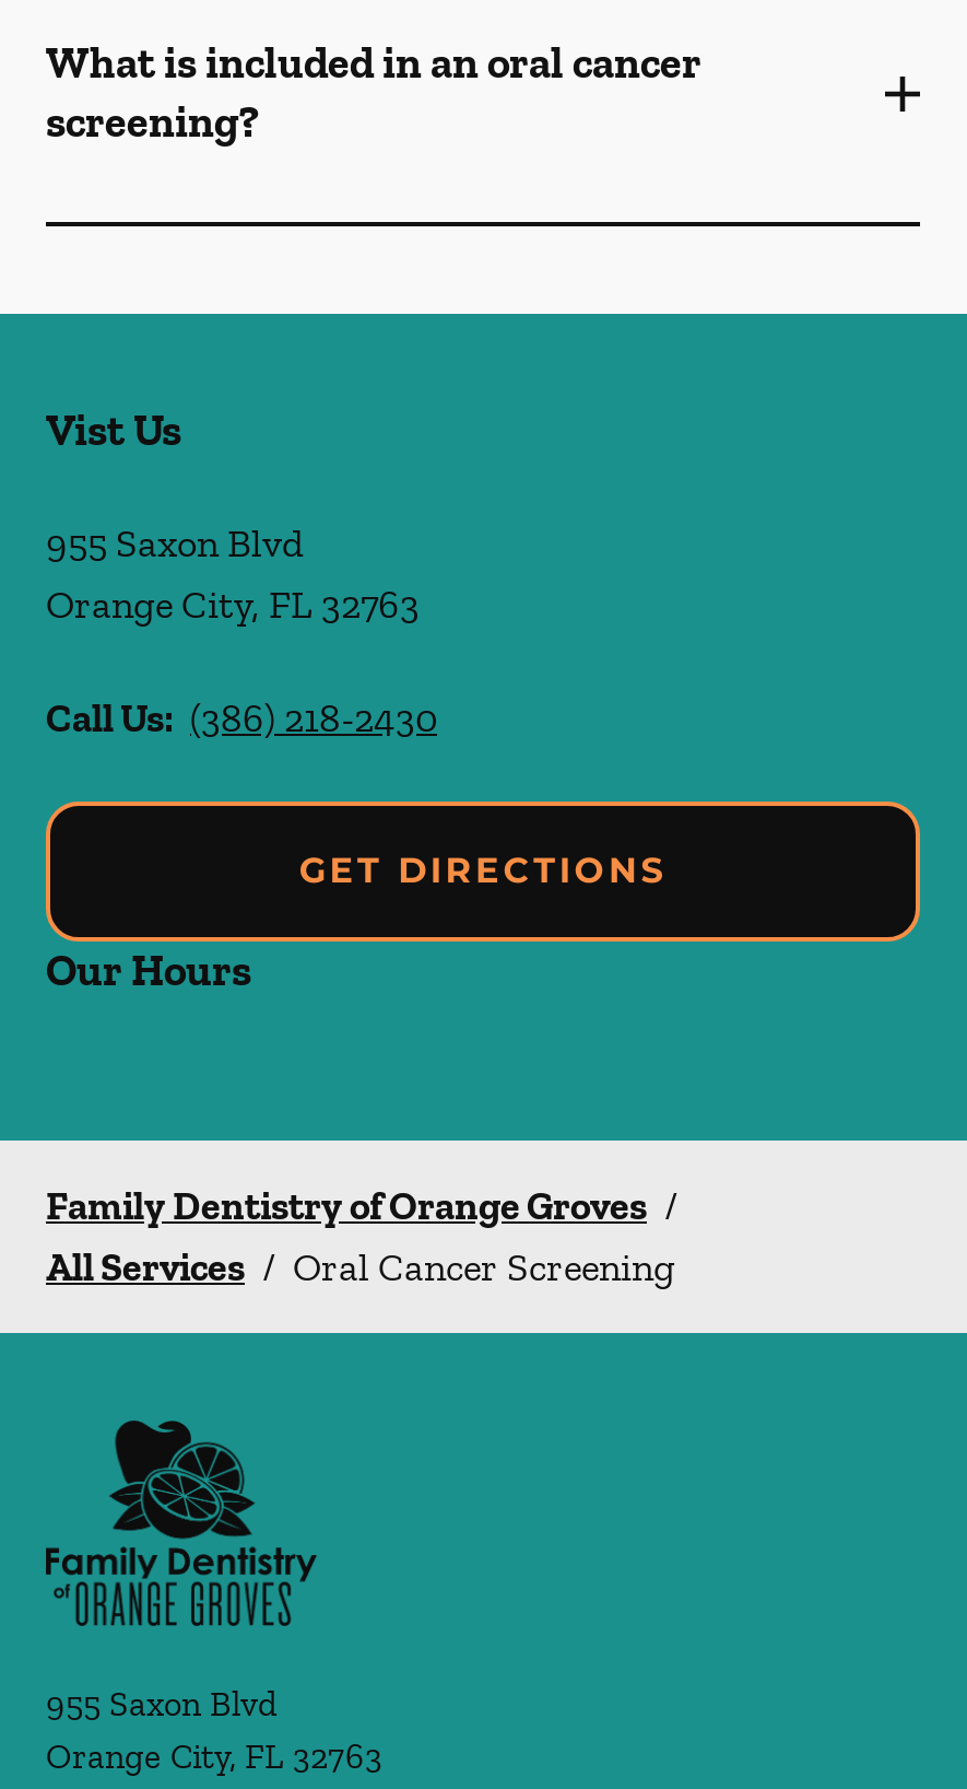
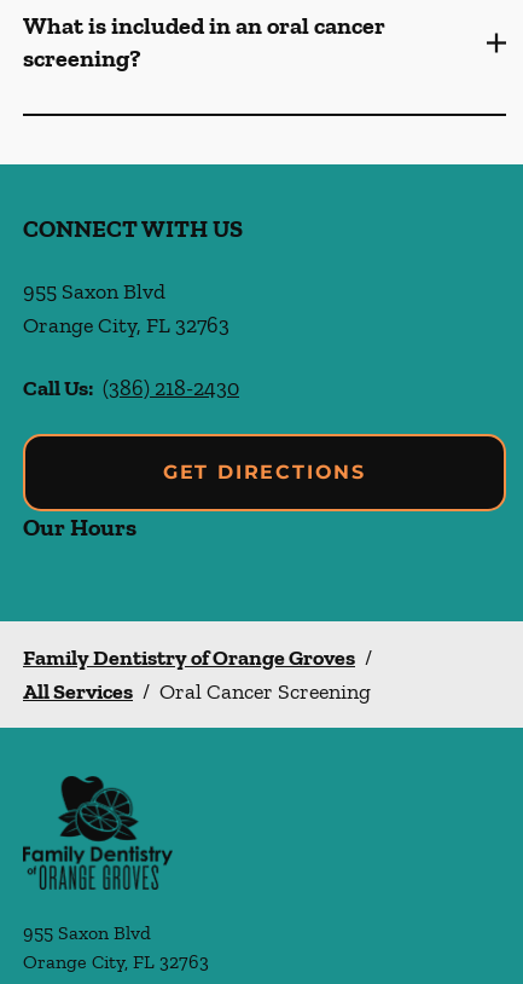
[46,404,181,456] Vist Us -> [23,214,243,243] CONNECT WITH US

